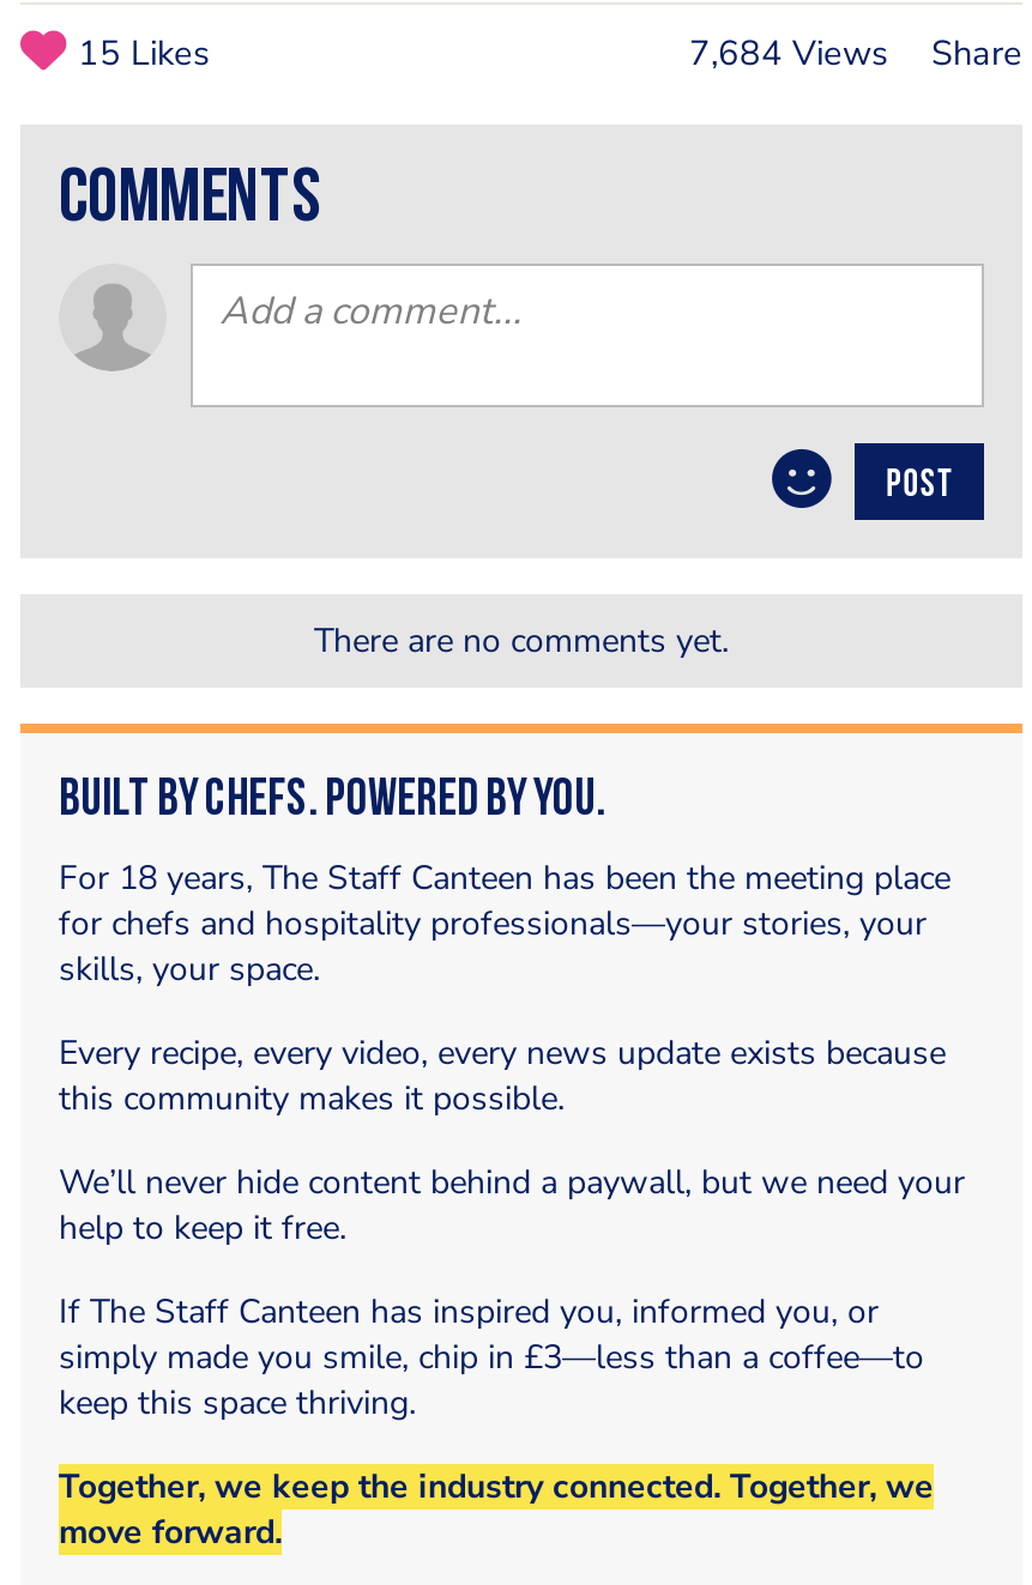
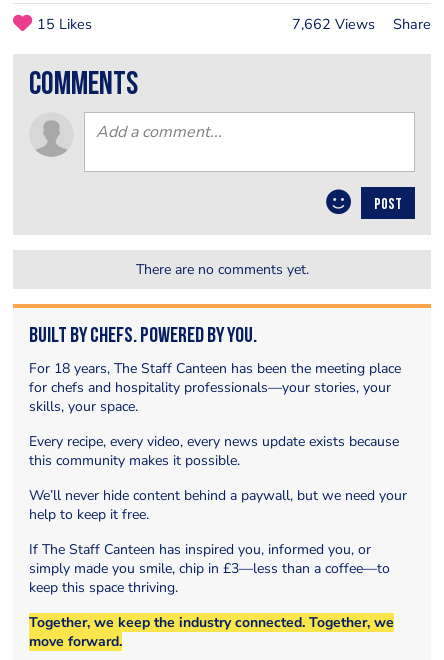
[689,29,1022,76] 7,684 Views Share -> [292,14,431,34] 7,662 Views Share

